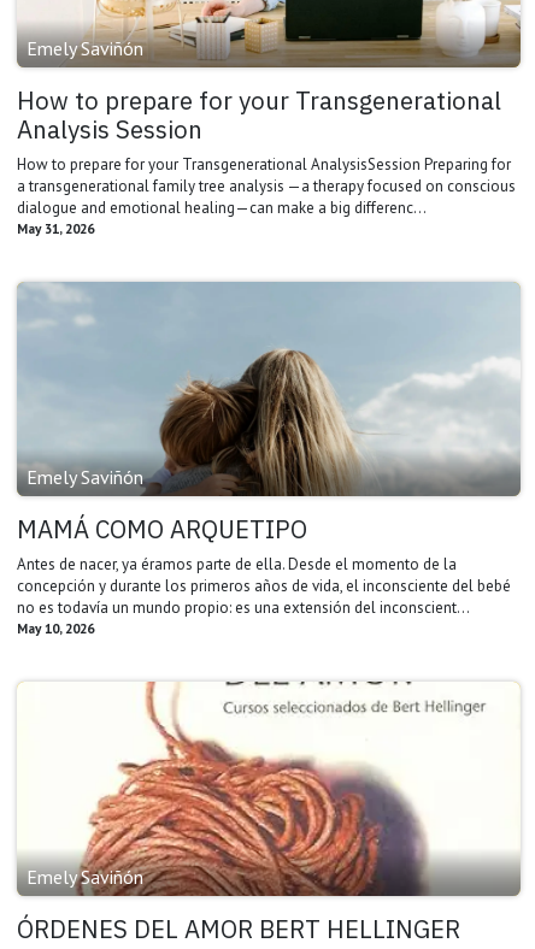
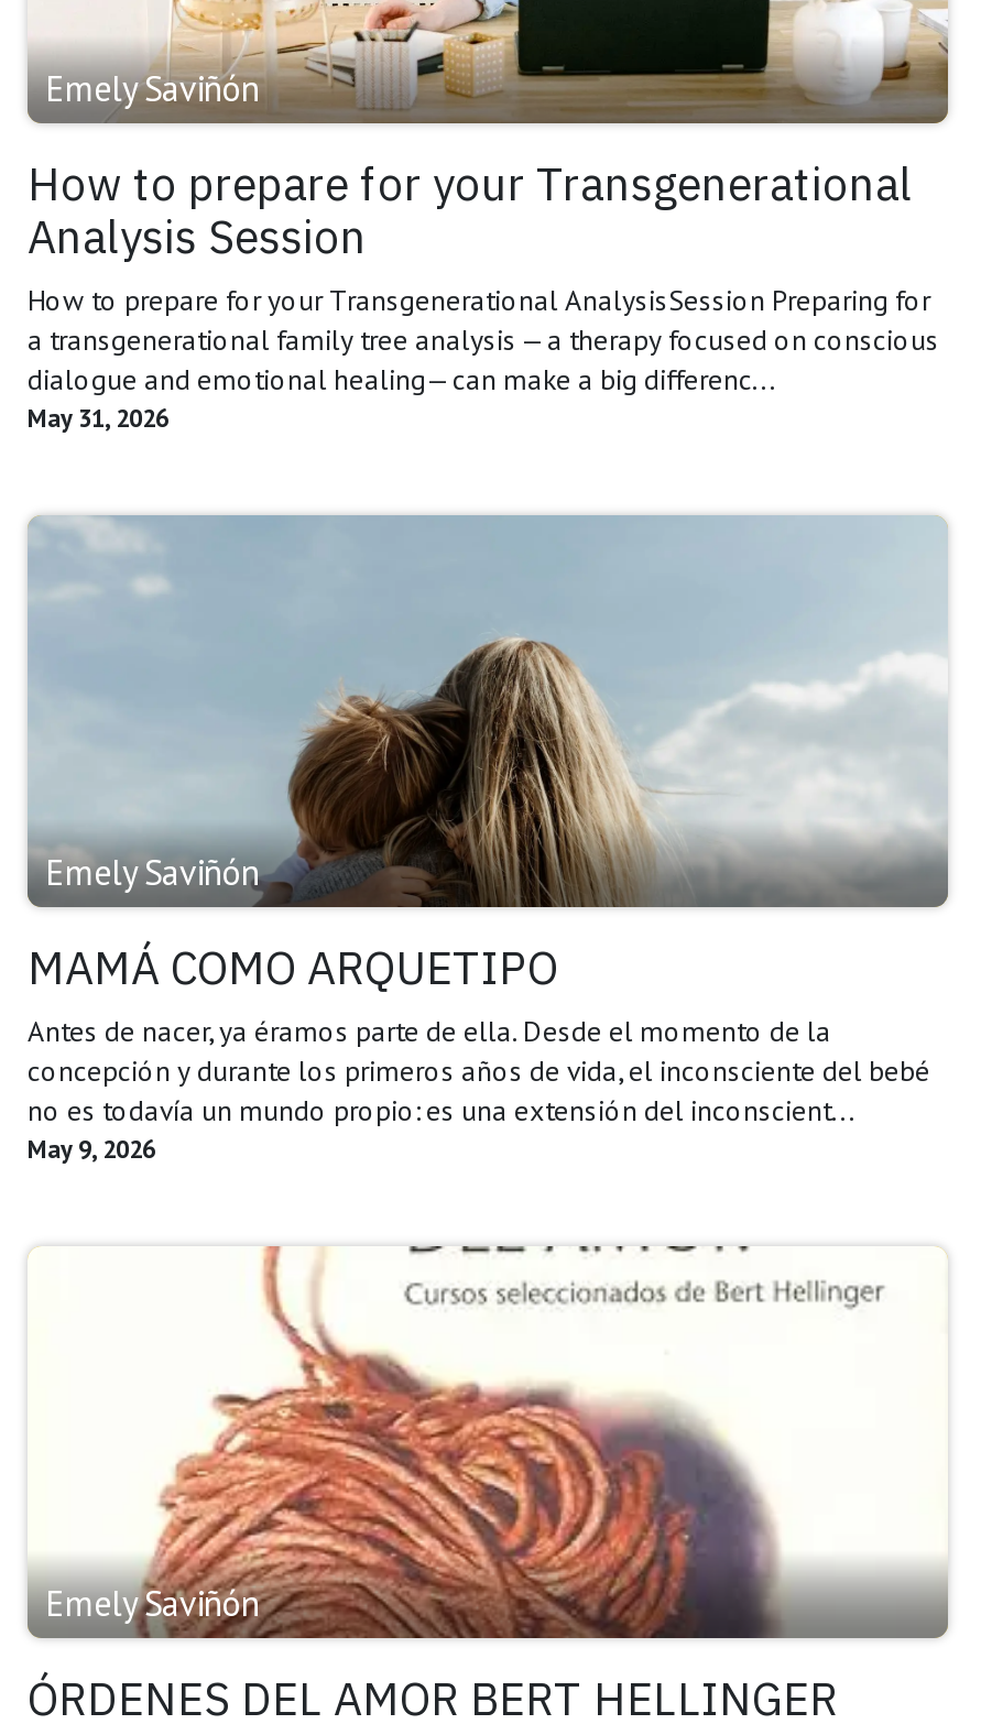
[17,619,94,637] May 10, 2026 -> [28,1131,155,1164] May 9, 2026

